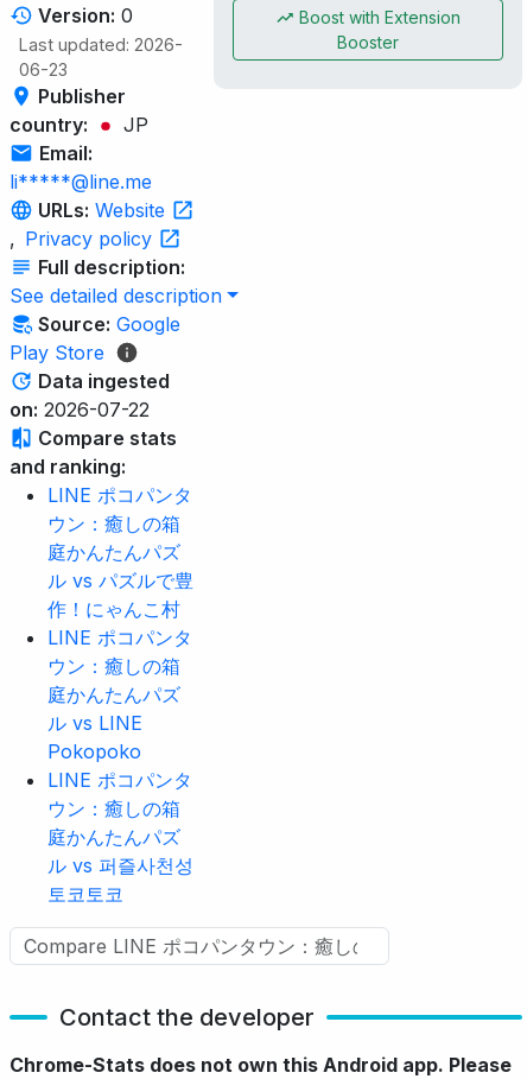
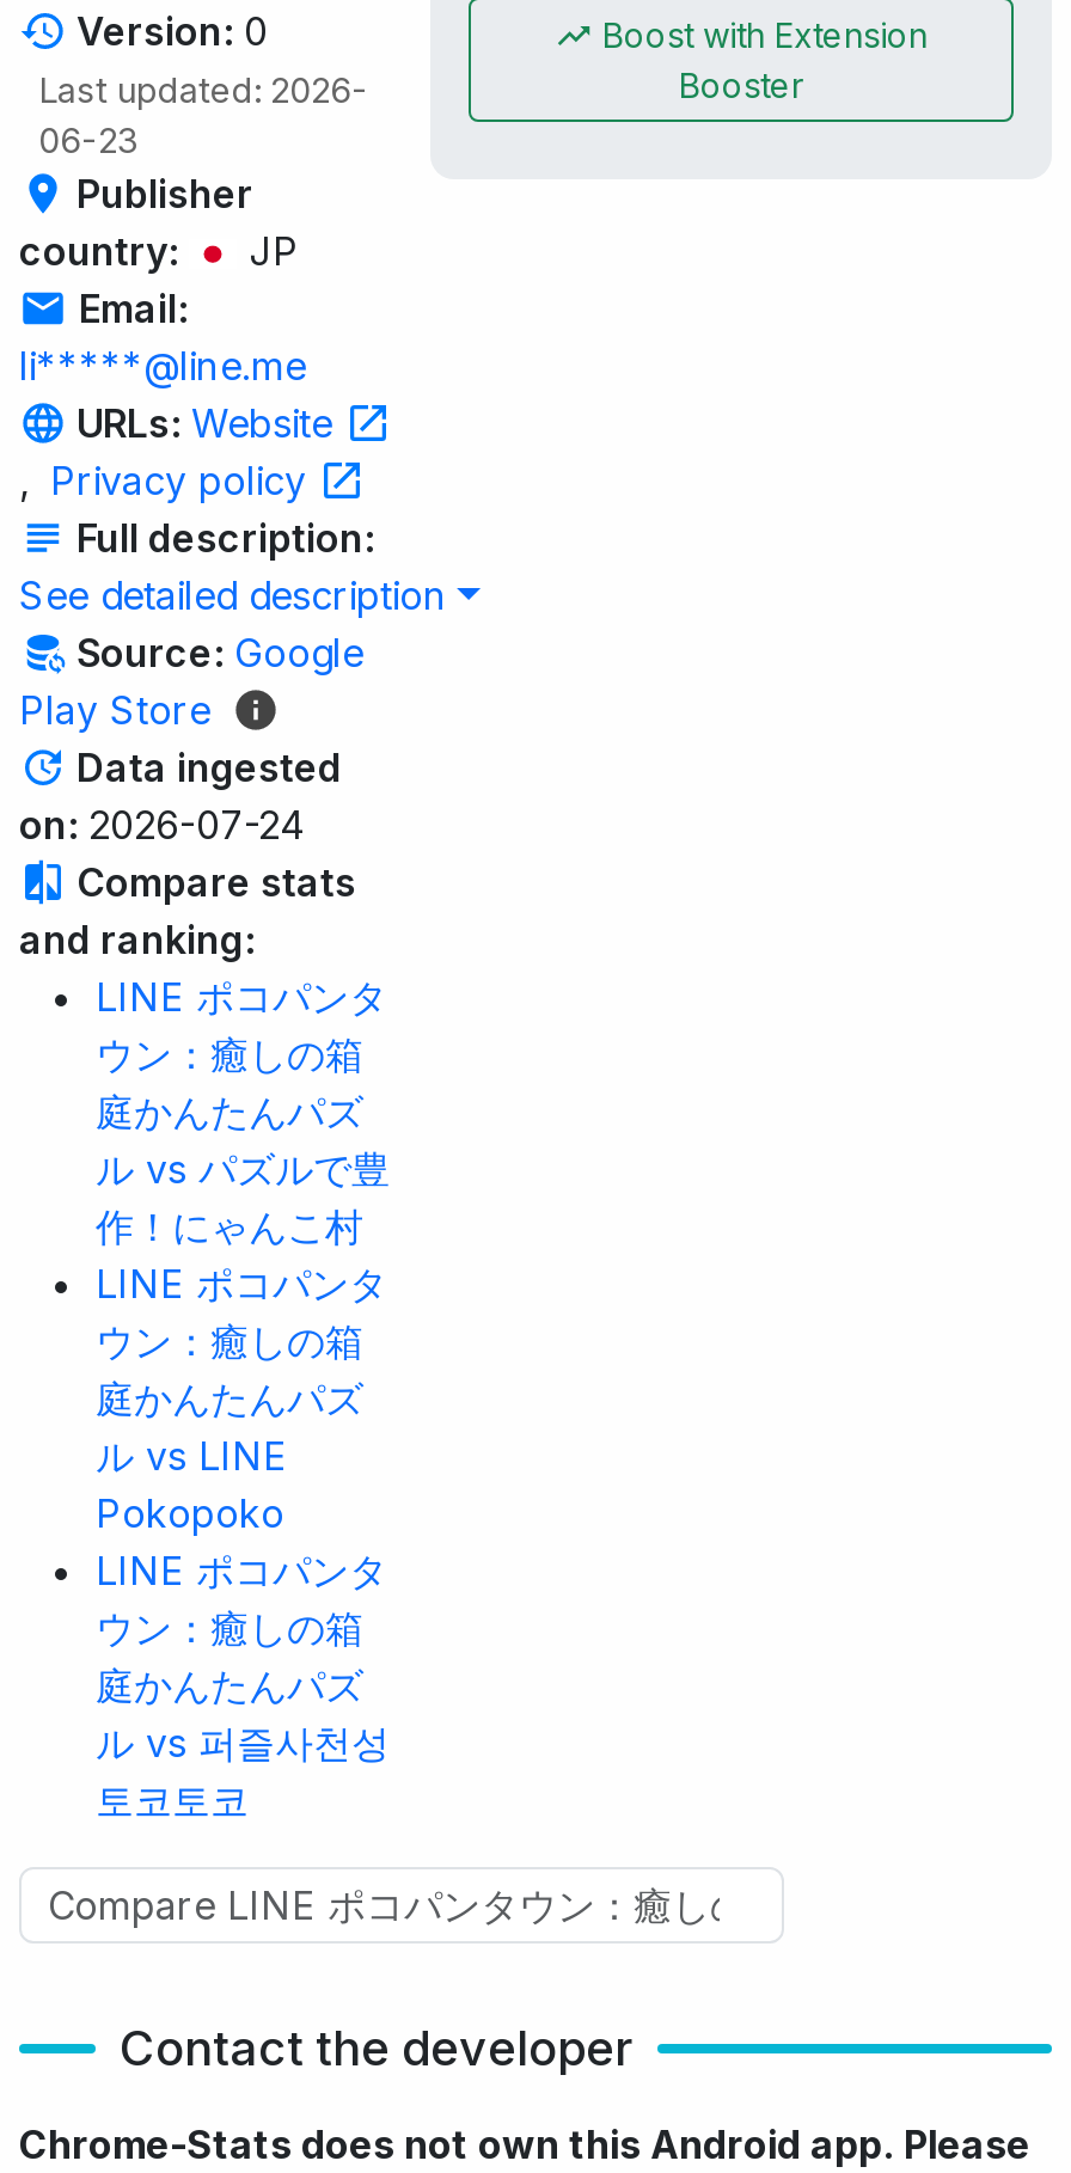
[9,397,150,421] on: 2026-07-22 -> [19,800,306,848] on: 2026-07-24

